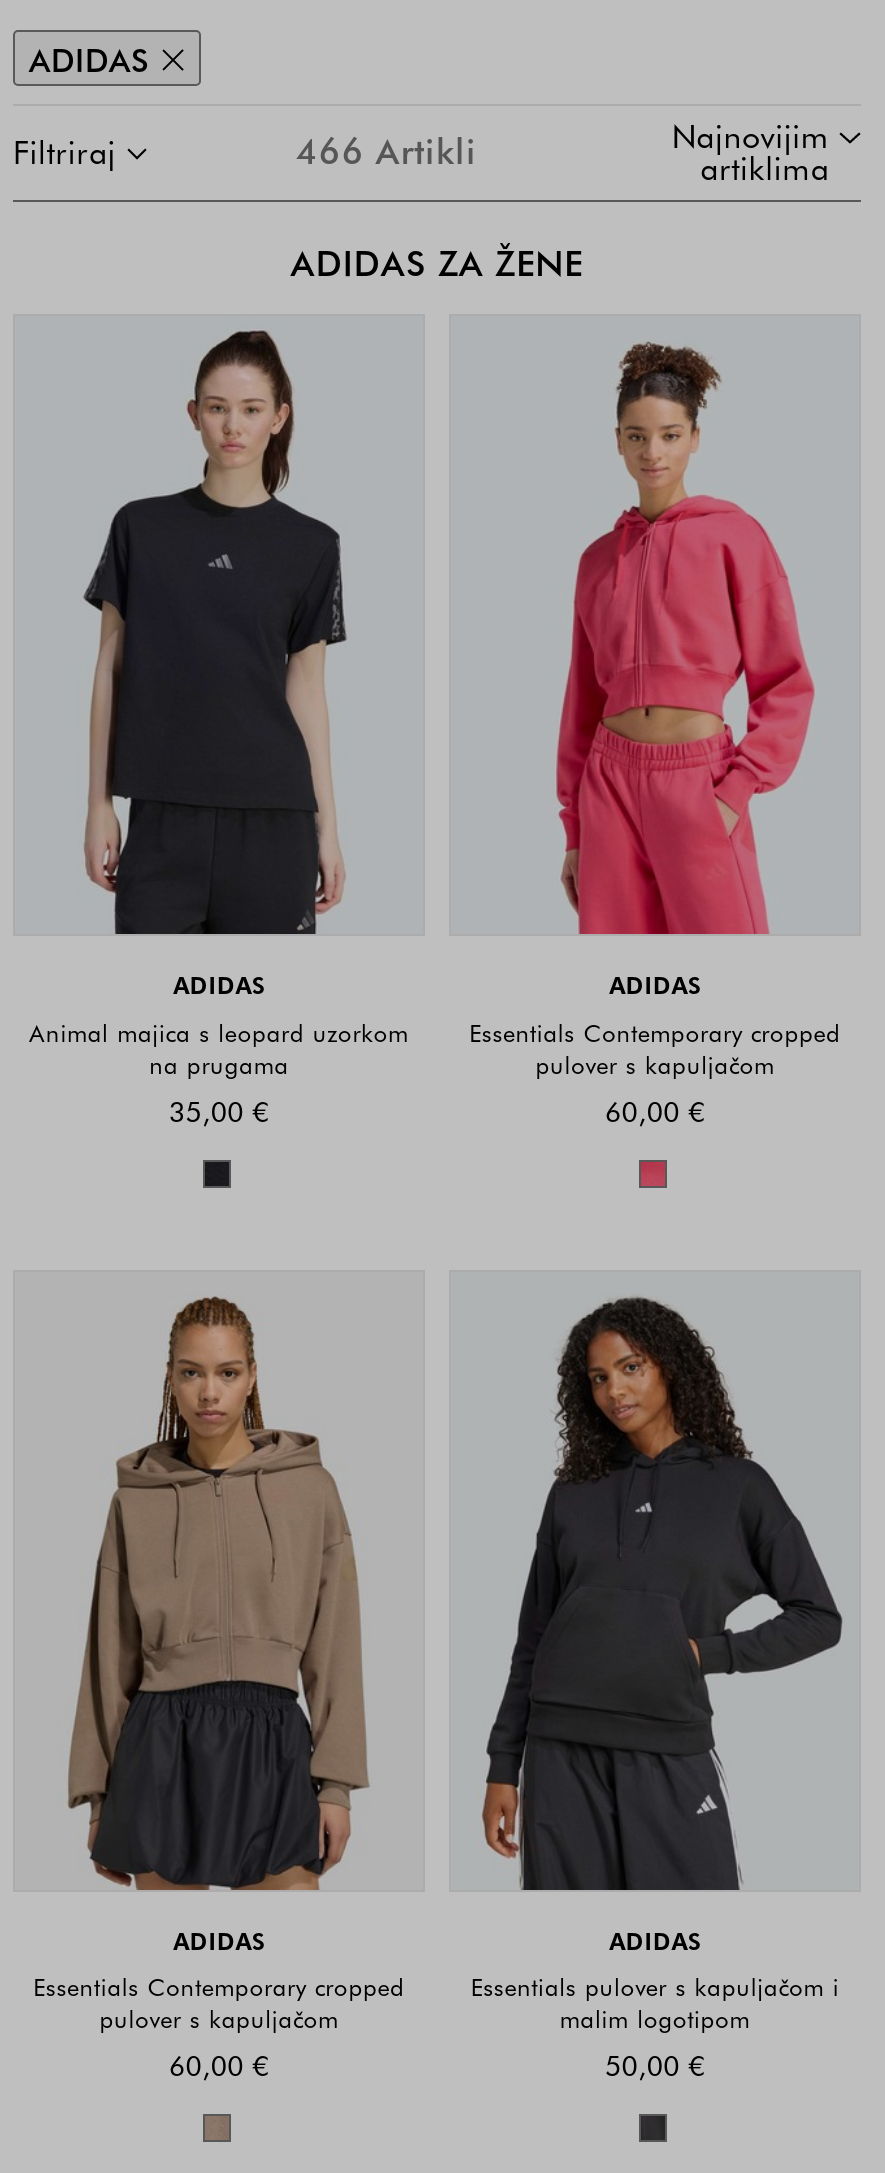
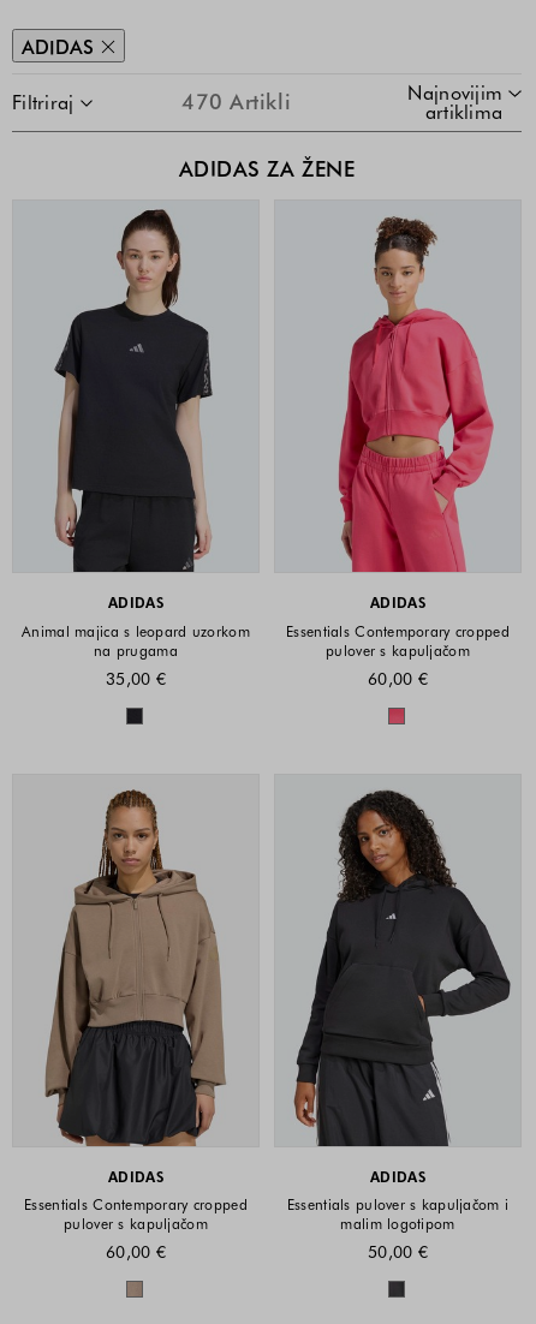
[296,126,477,174] 466 Artikli -> [182,87,291,116] 470 Artikli

